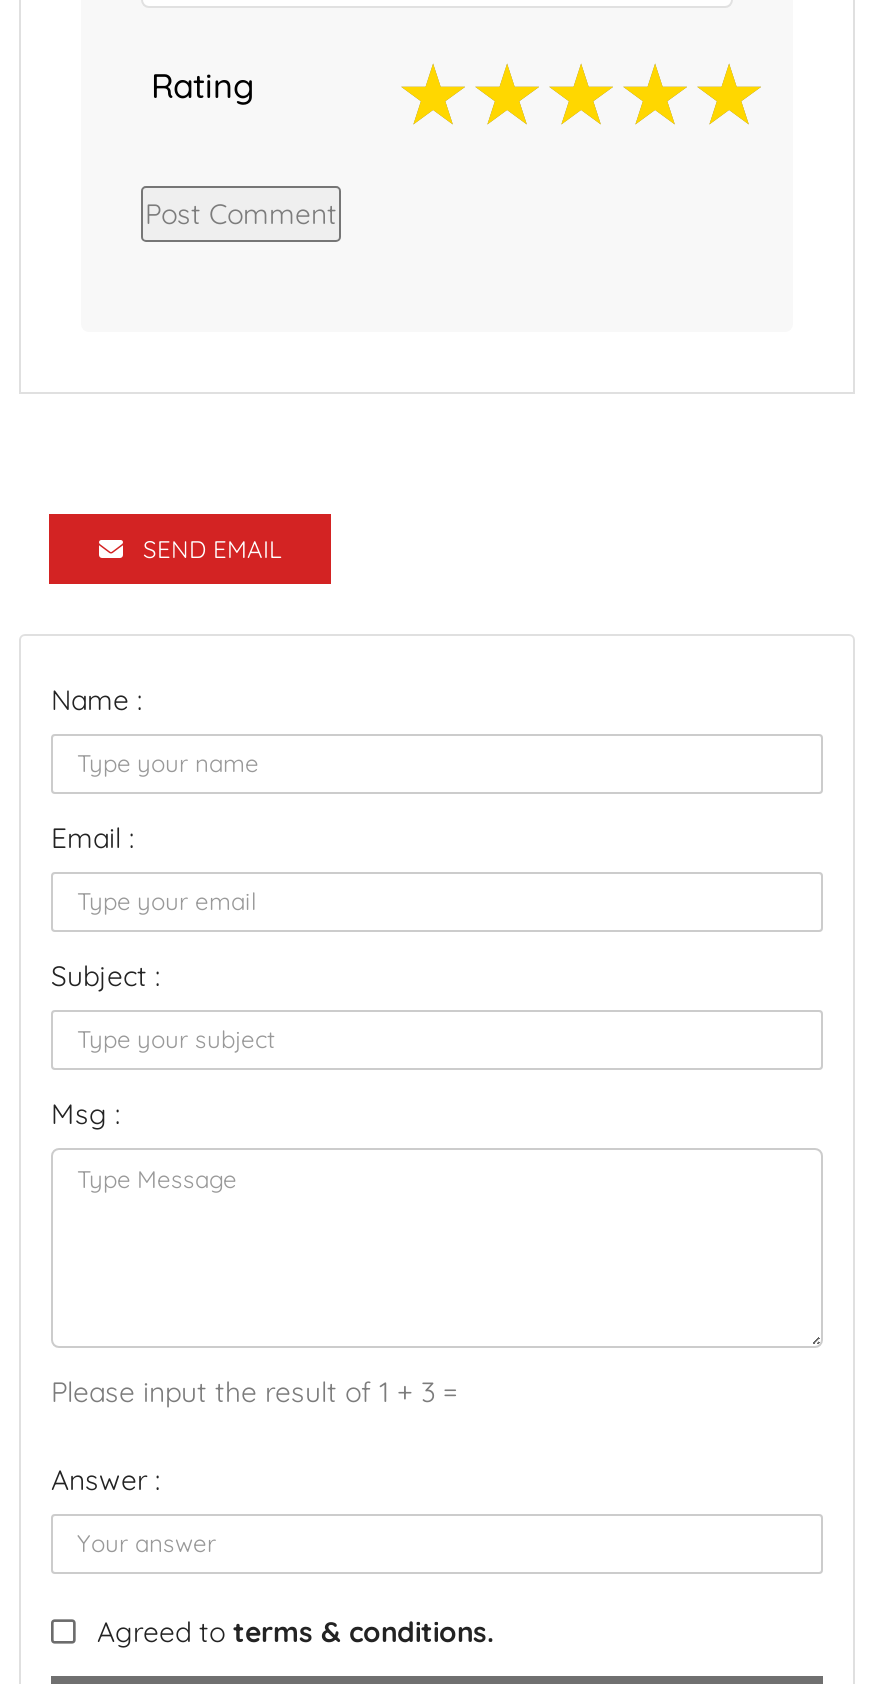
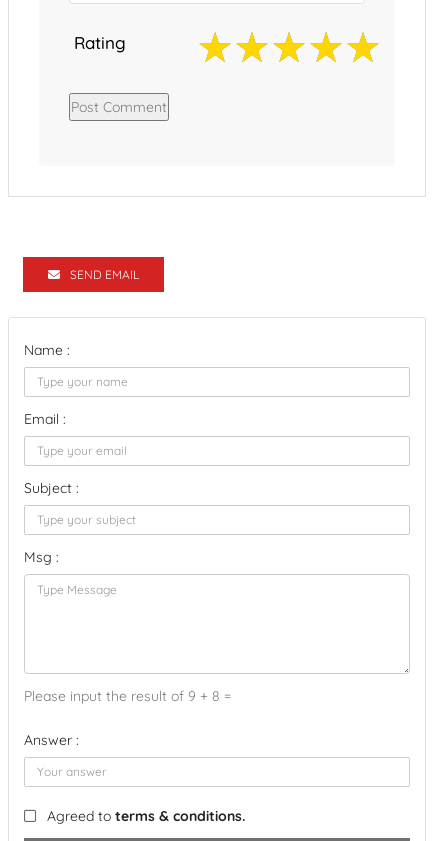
[51,1374,457,1410] Please input the result of 1 + 3 = -> [24,687,231,705] Please input the result of 9 + 8 =

